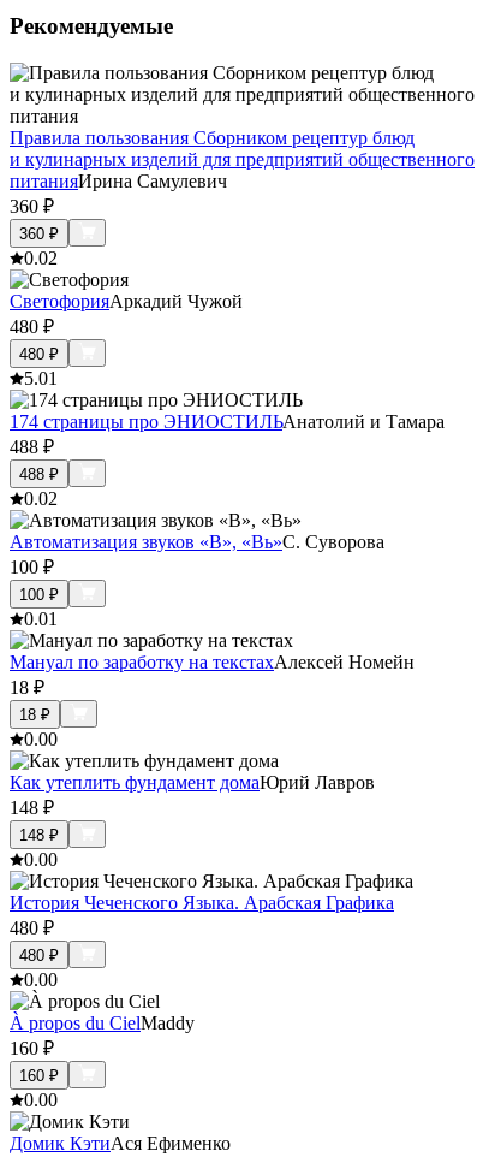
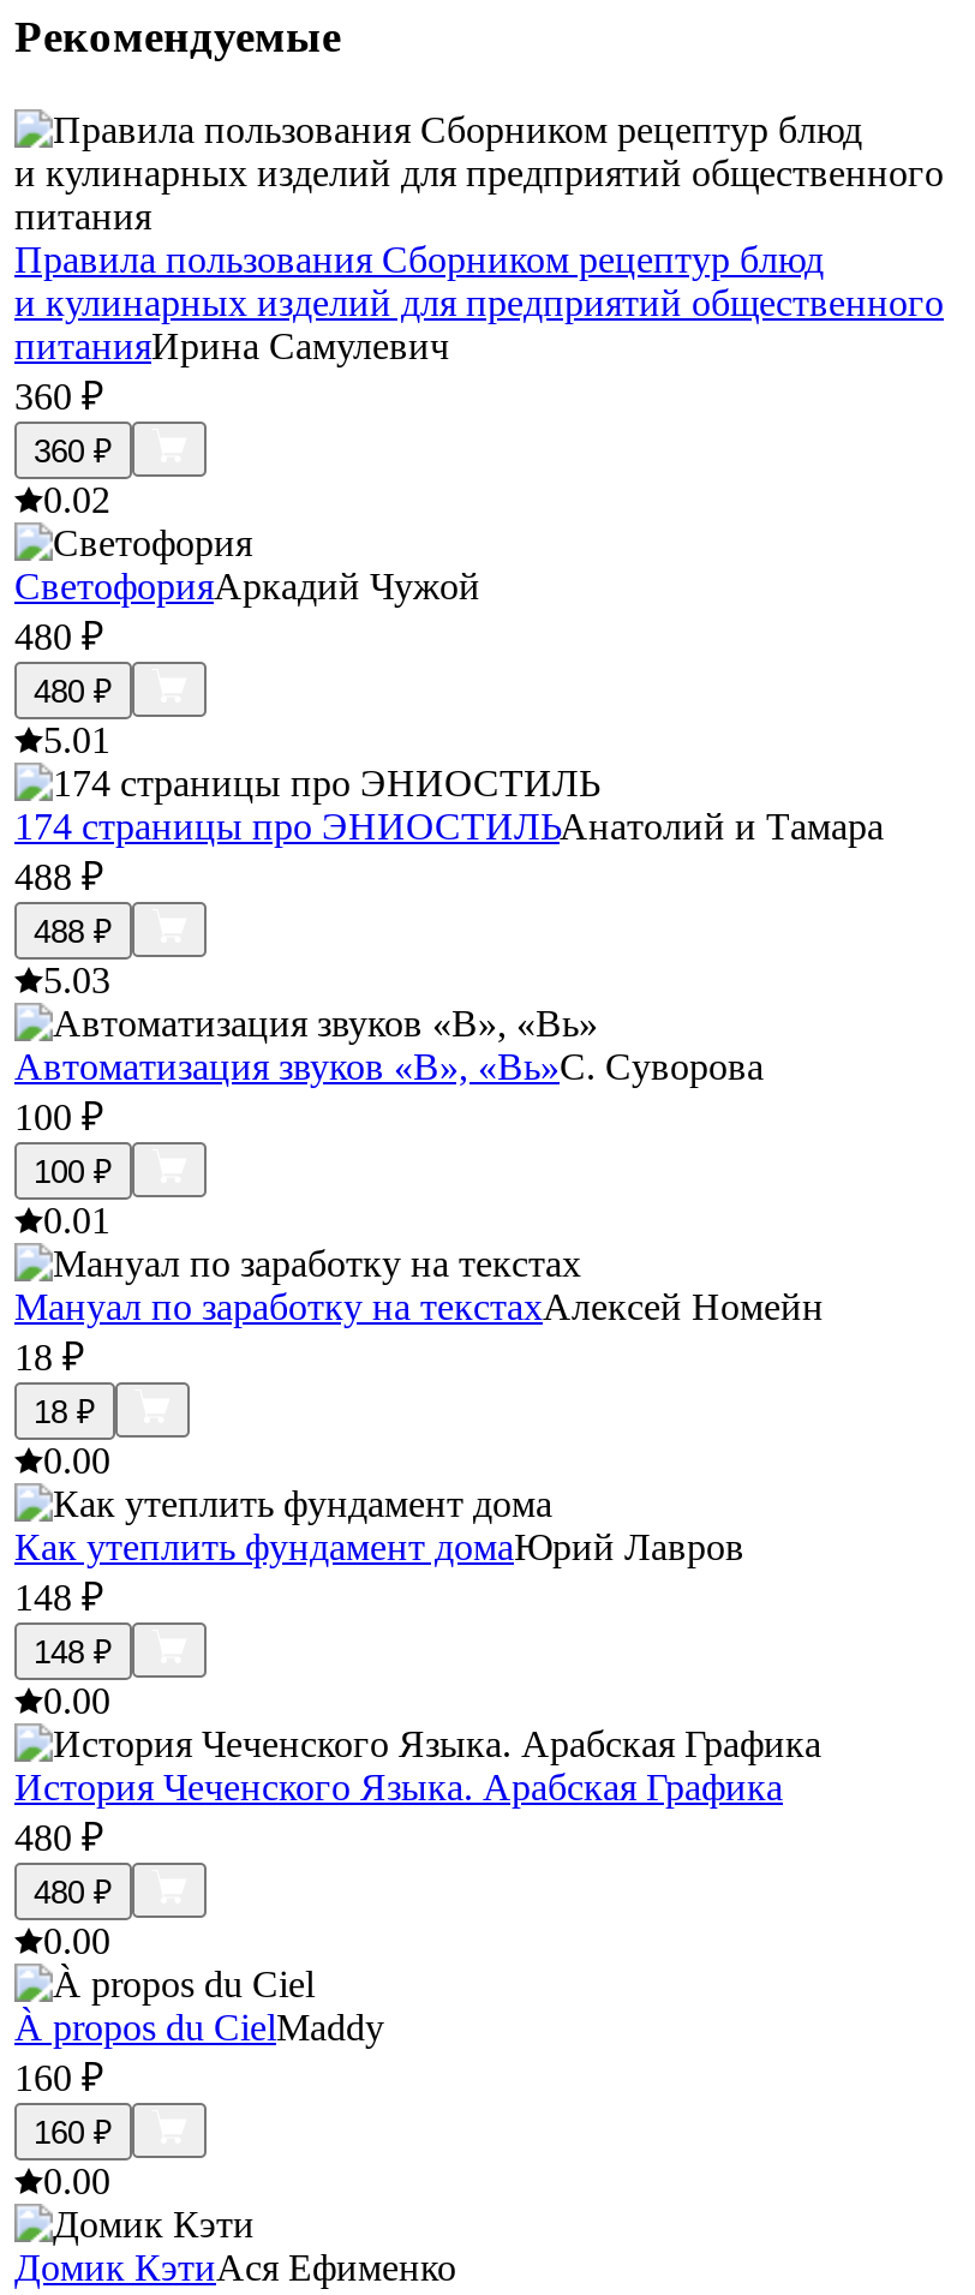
[24,488,58,509] 0.02 -> [43,959,110,1000] 5.03

